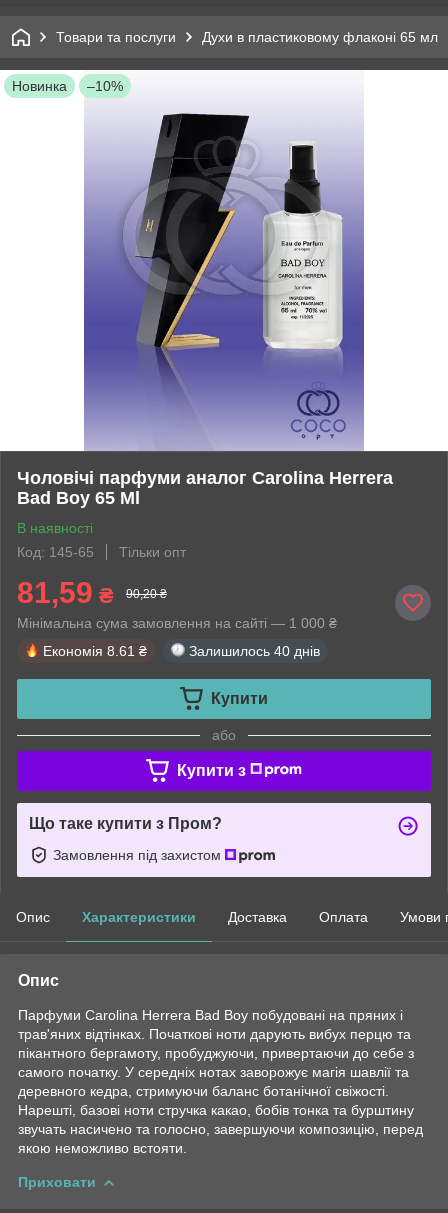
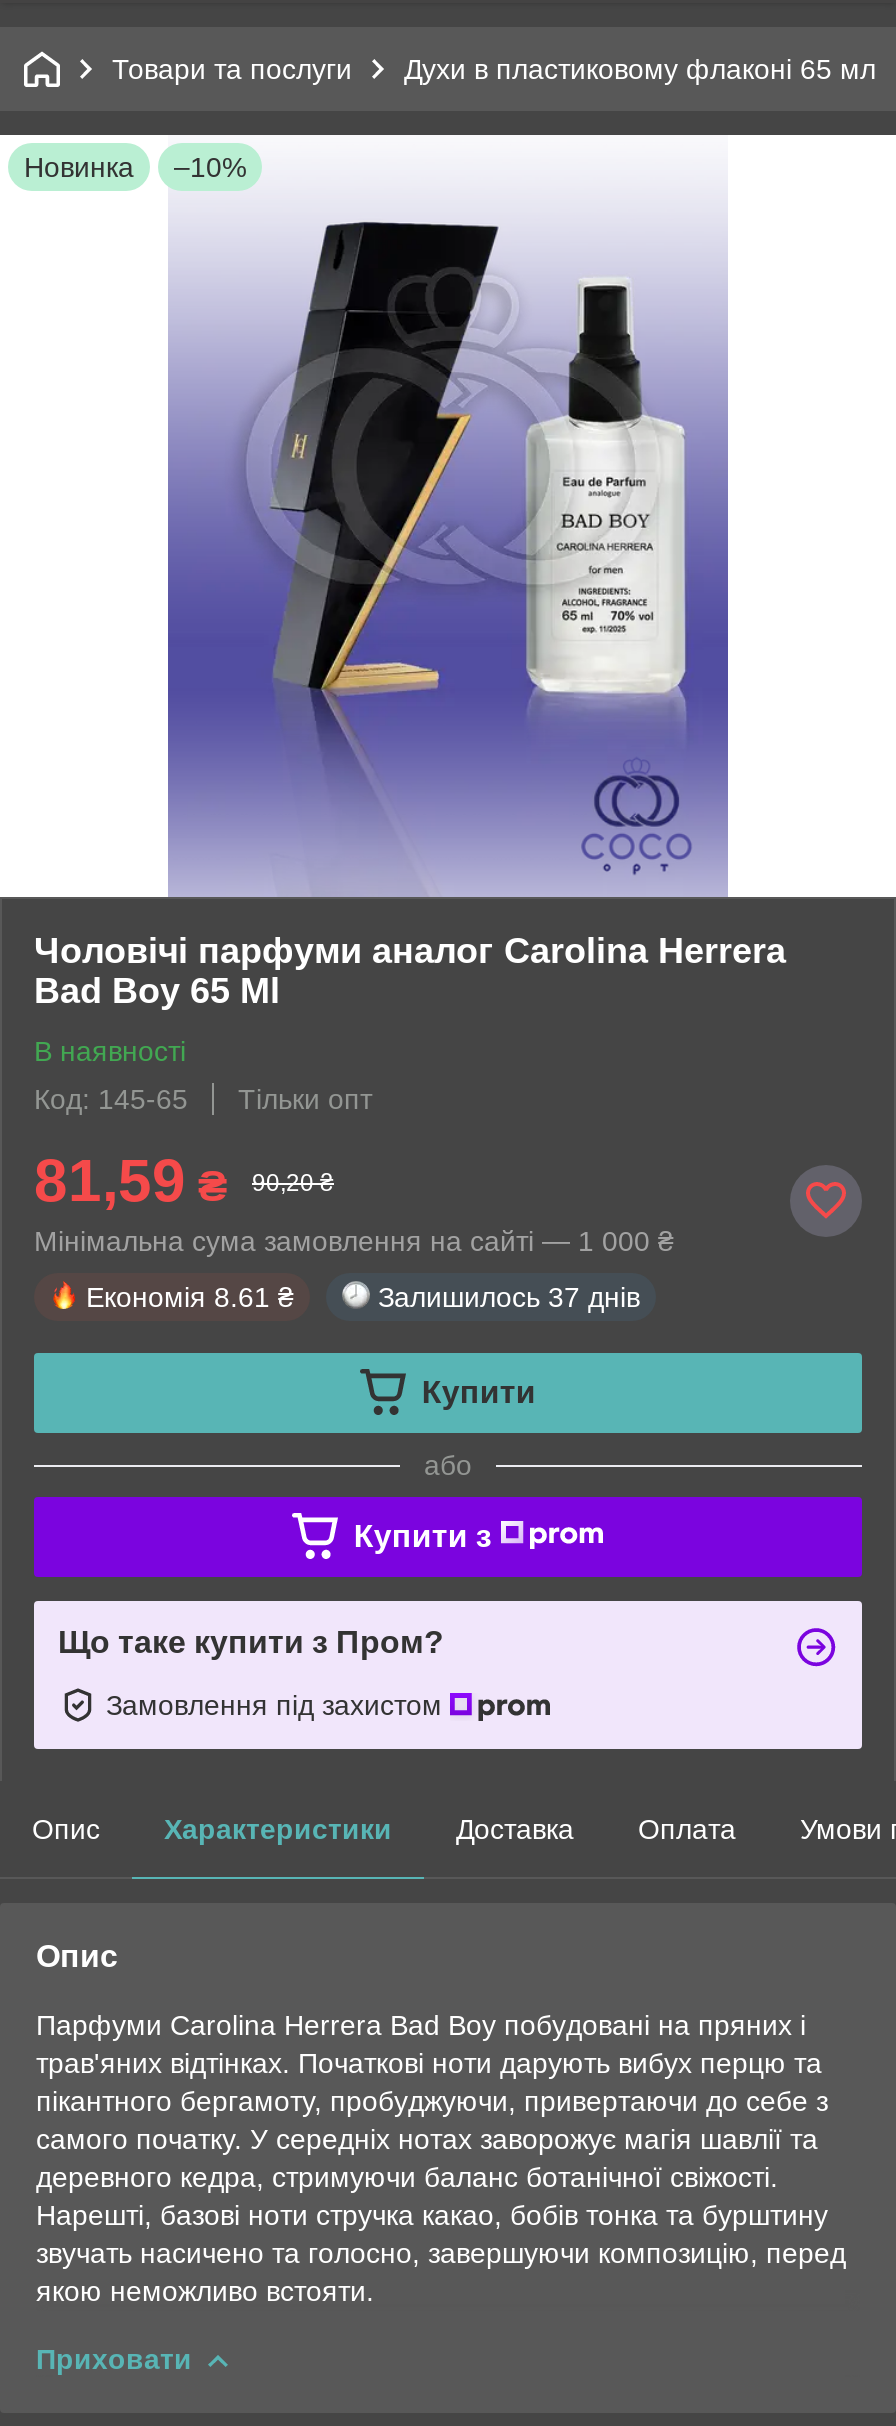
[189,643,320,659] Залишилось 40 днів -> [378,1281,640,1313] Залишилось 37 днів

